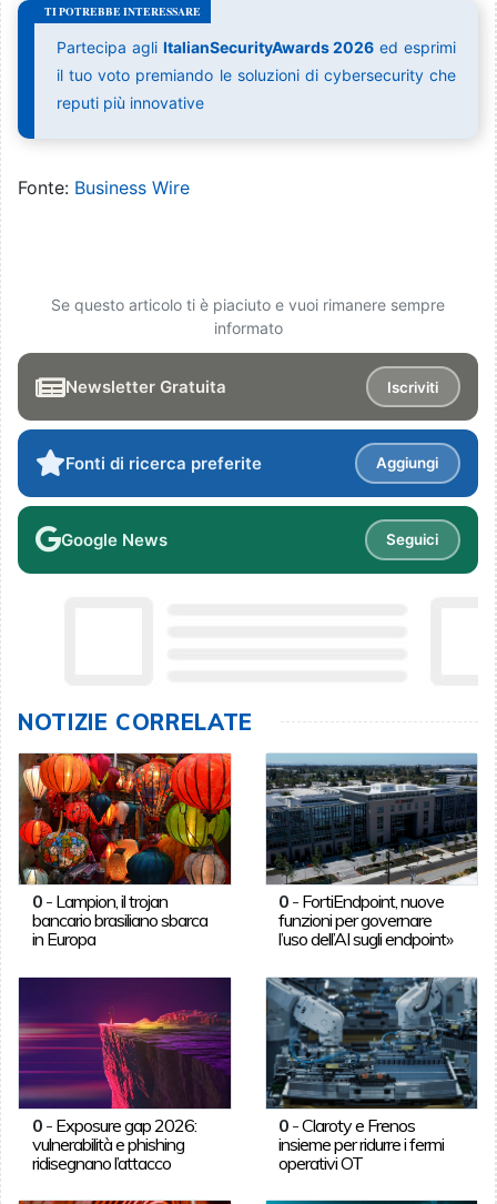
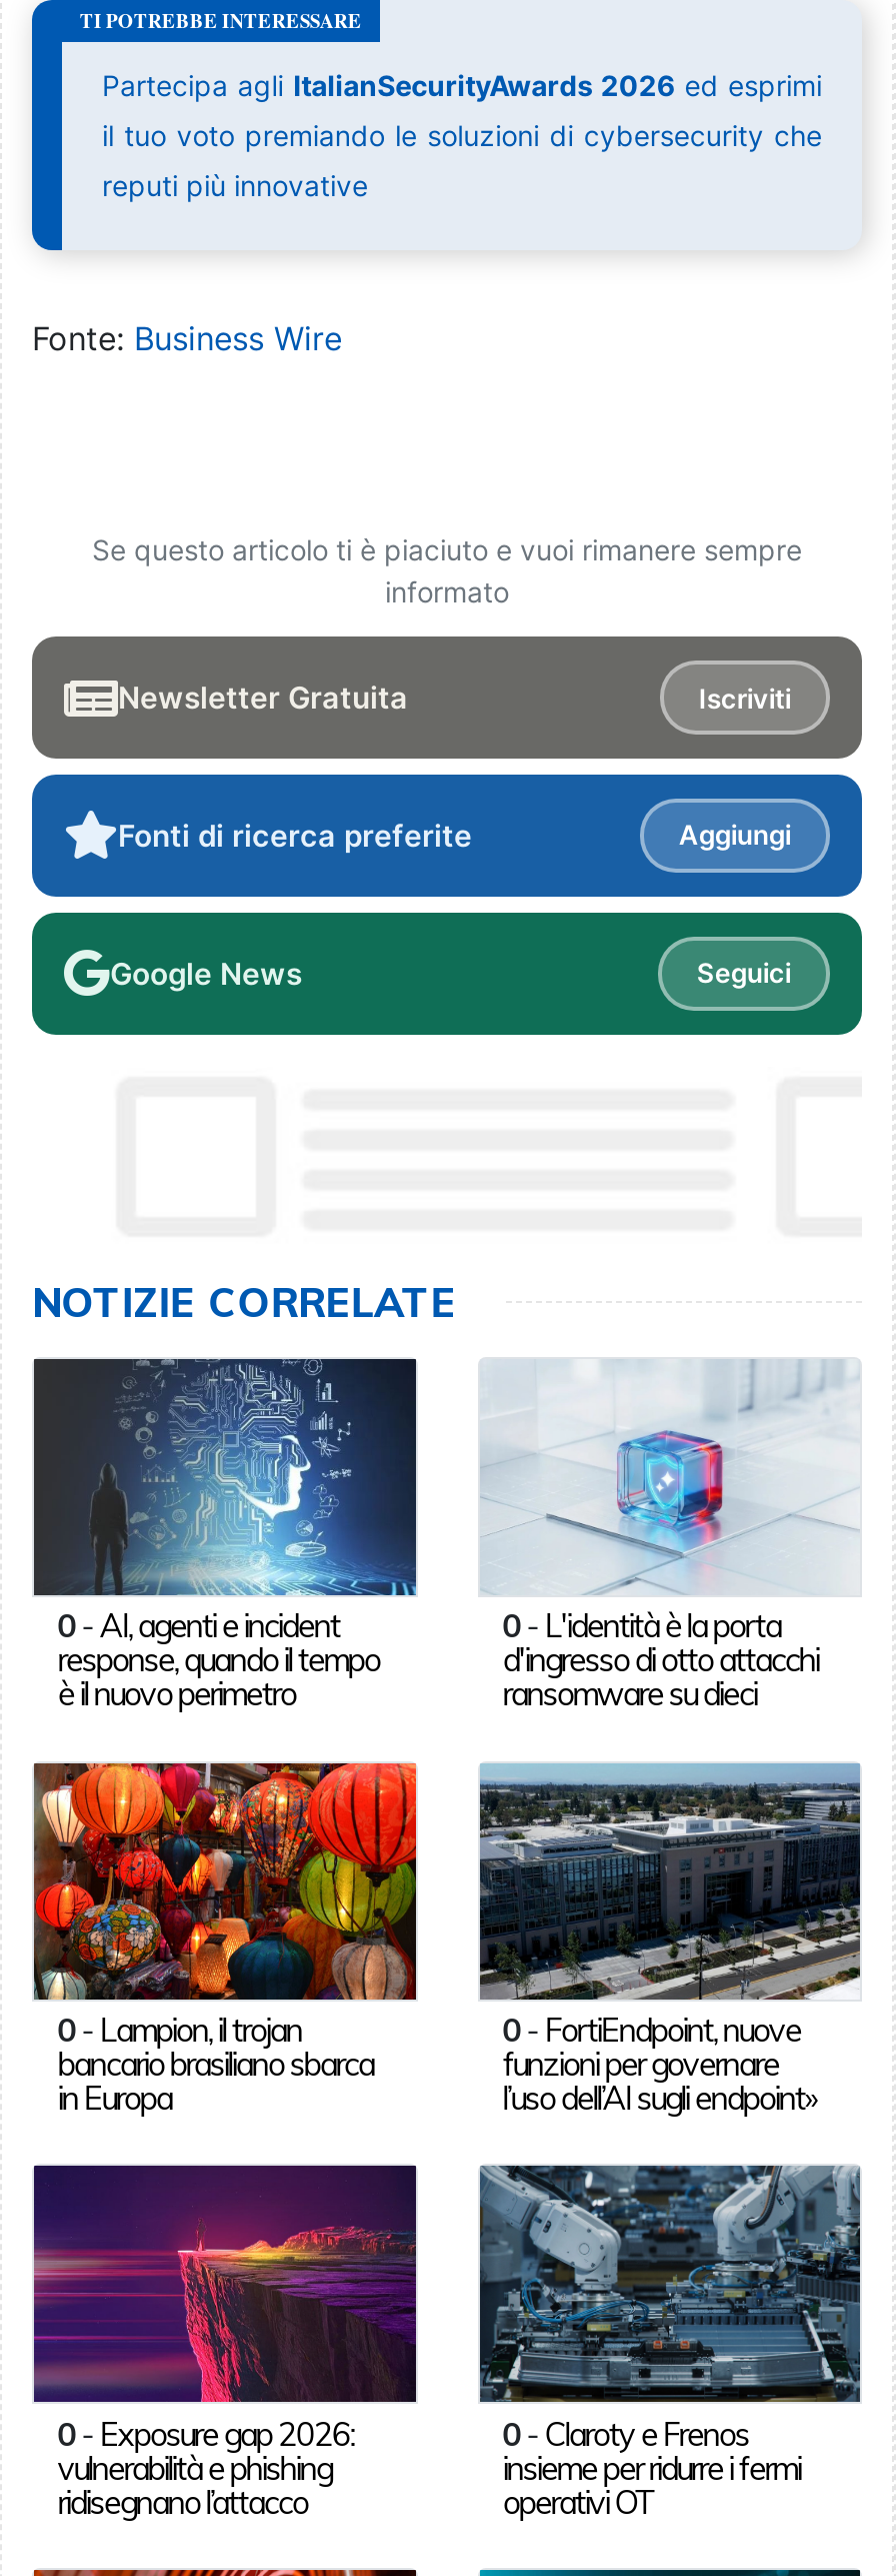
none -> [34,1357,418,1713] [image] | 0 - AI, agenti e incident | response, quando il tempo | è il nuovo perimetro
none -> [480,1361,860,1713] [image] | 0 - L'identità è la porta | d'ingresso di otto attacchi | ransomware su dieci

